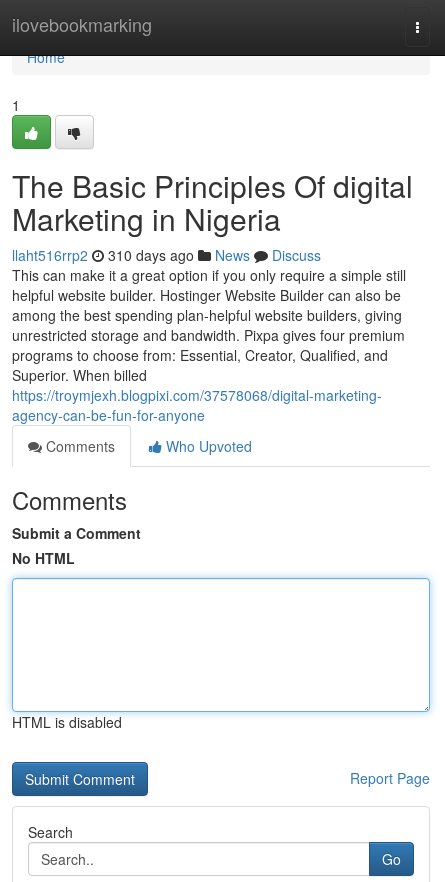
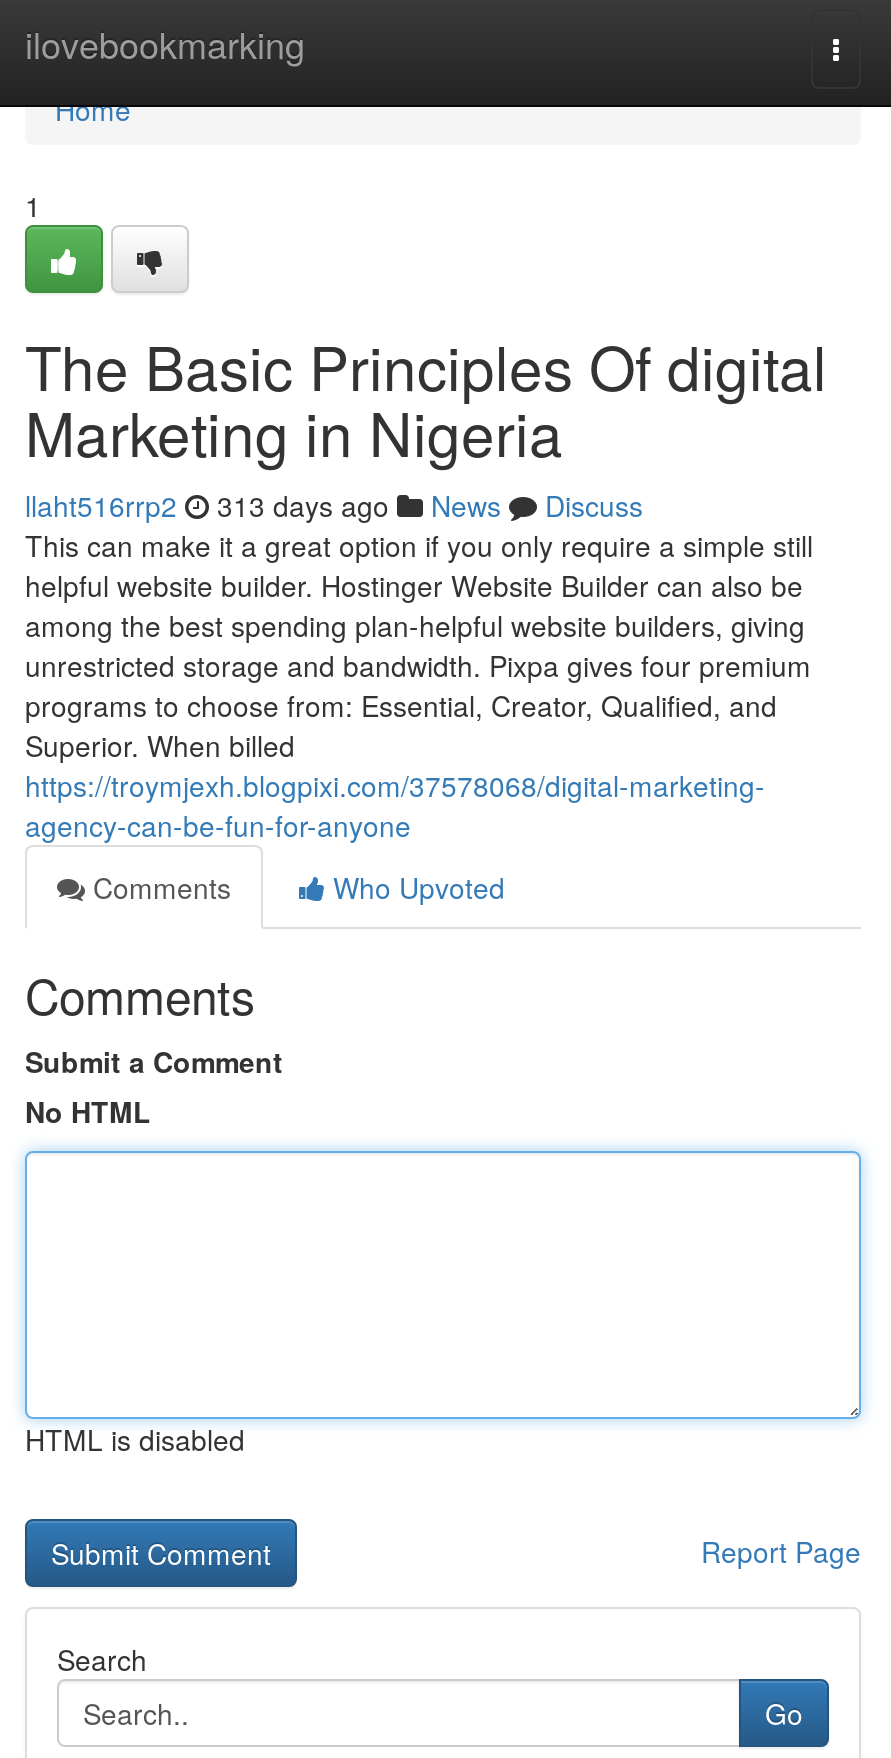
[12,245,321,265] llaht516rrp2 310 days ago News Discuss -> [25,485,643,525] llaht516rrp2 313 days ago News Discuss

